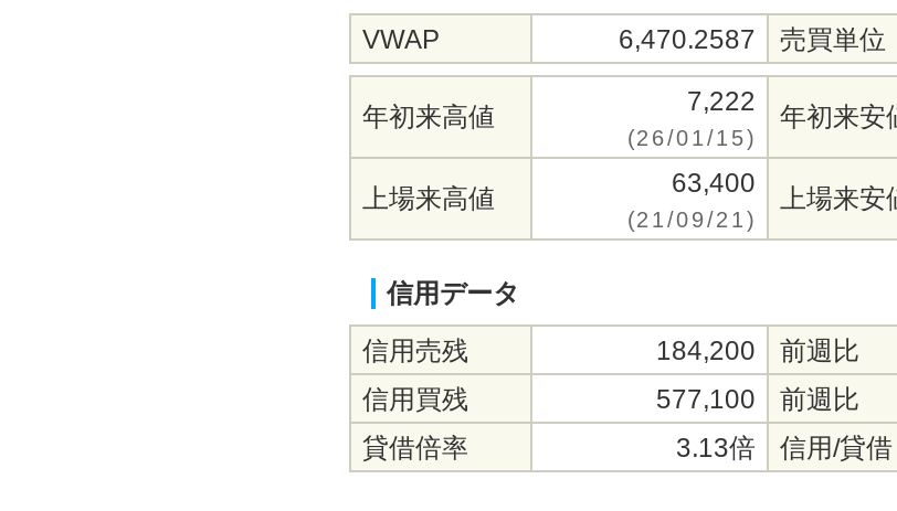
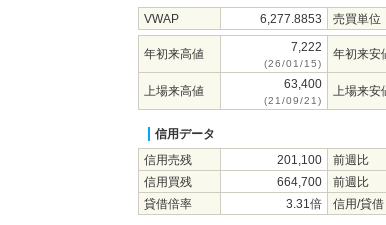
[619,24,886,55] 6,470.2587 売買単位 -> [260,12,381,26] 6,277.8853 売買単位
[656,336,859,366] 184,200 前週比 -> [277,153,369,167] 201,100 前週比
[656,384,859,415] 577,100 前週比 -> [277,175,369,189] 664,700 前週比
[676,433,893,464] 3.13倍 信用/貸借 -> [286,197,384,211] 3.31倍 信用/貸借

